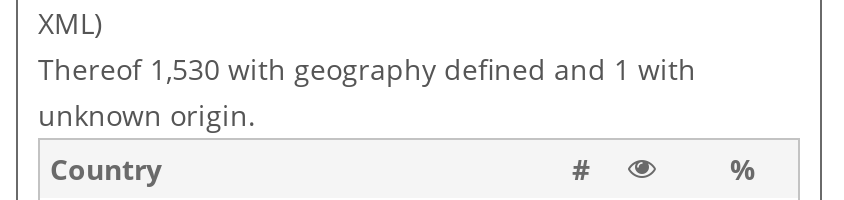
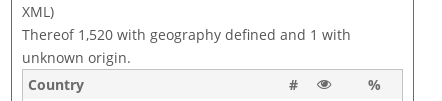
[38,50,696,88] Thereof 1,530 with geography defined and 1 with -> [22,25,351,44] Thereof 1,520 with geography defined and 1 with

